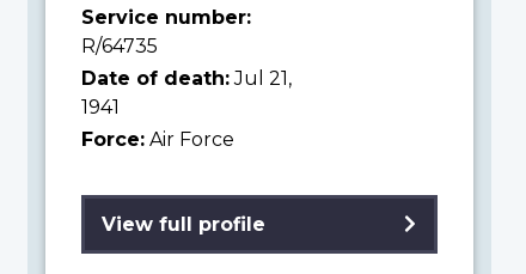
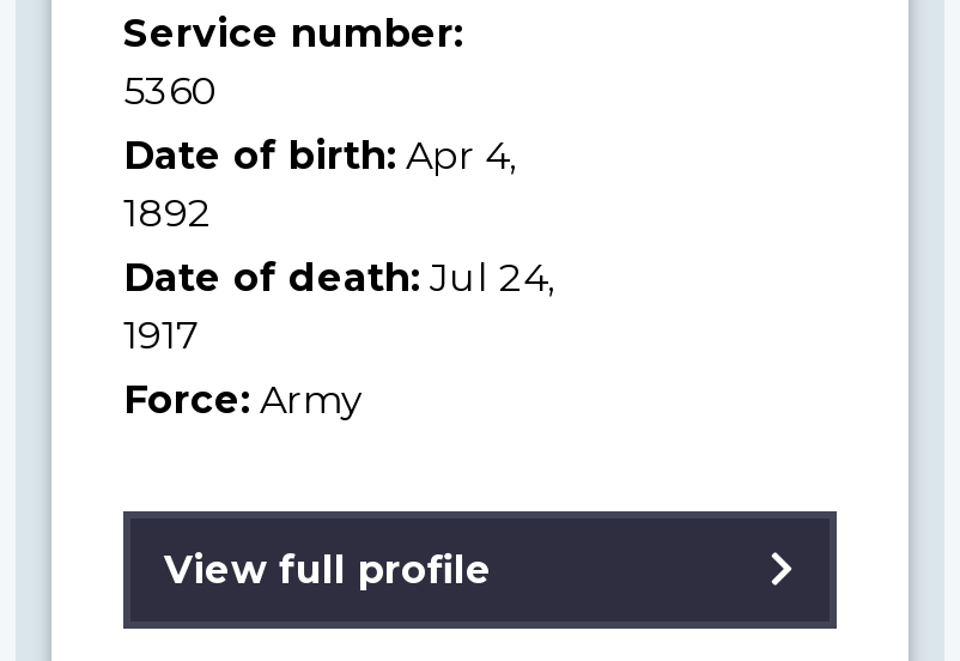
[81,34,292,151] R/64735 | Date of death: Jul 21, | 1941 | Force: Air Force -> [123,68,554,422] 5360 | Date of birth: Apr 4, | 1892 | Date of death: Jul 24, | 1917 | Force: Army

